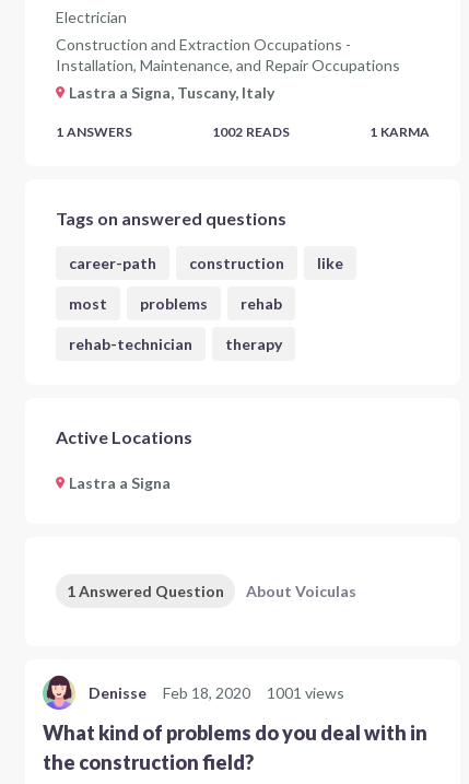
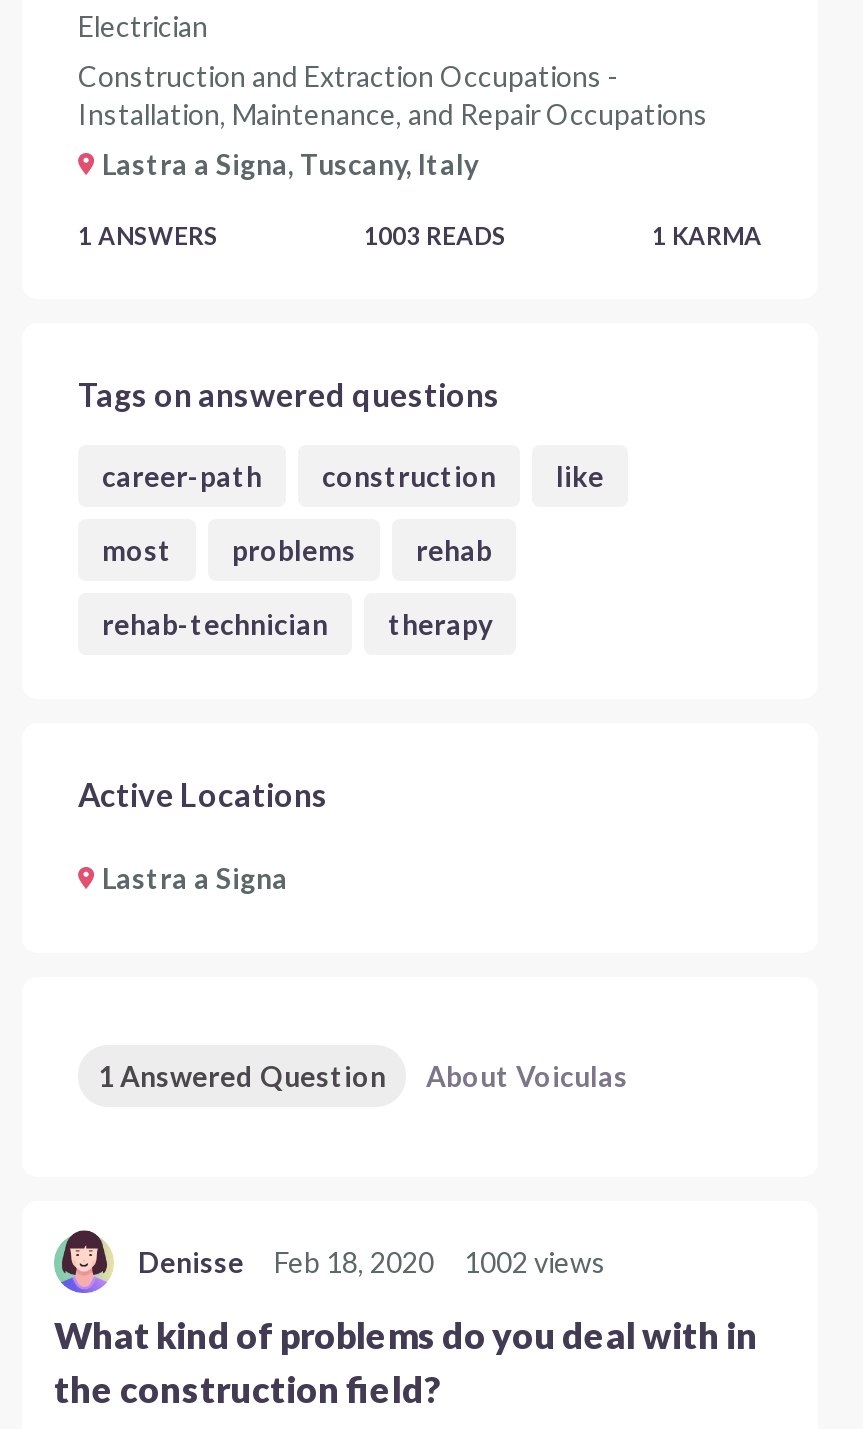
[212,124,290,140] 1002 READS -> [364,221,506,251] 1003 READS
[89,683,344,702] Denisse Feb 18, 2020 1001 views -> [138,1245,606,1279] Denisse Feb 18, 2020 1002 views

